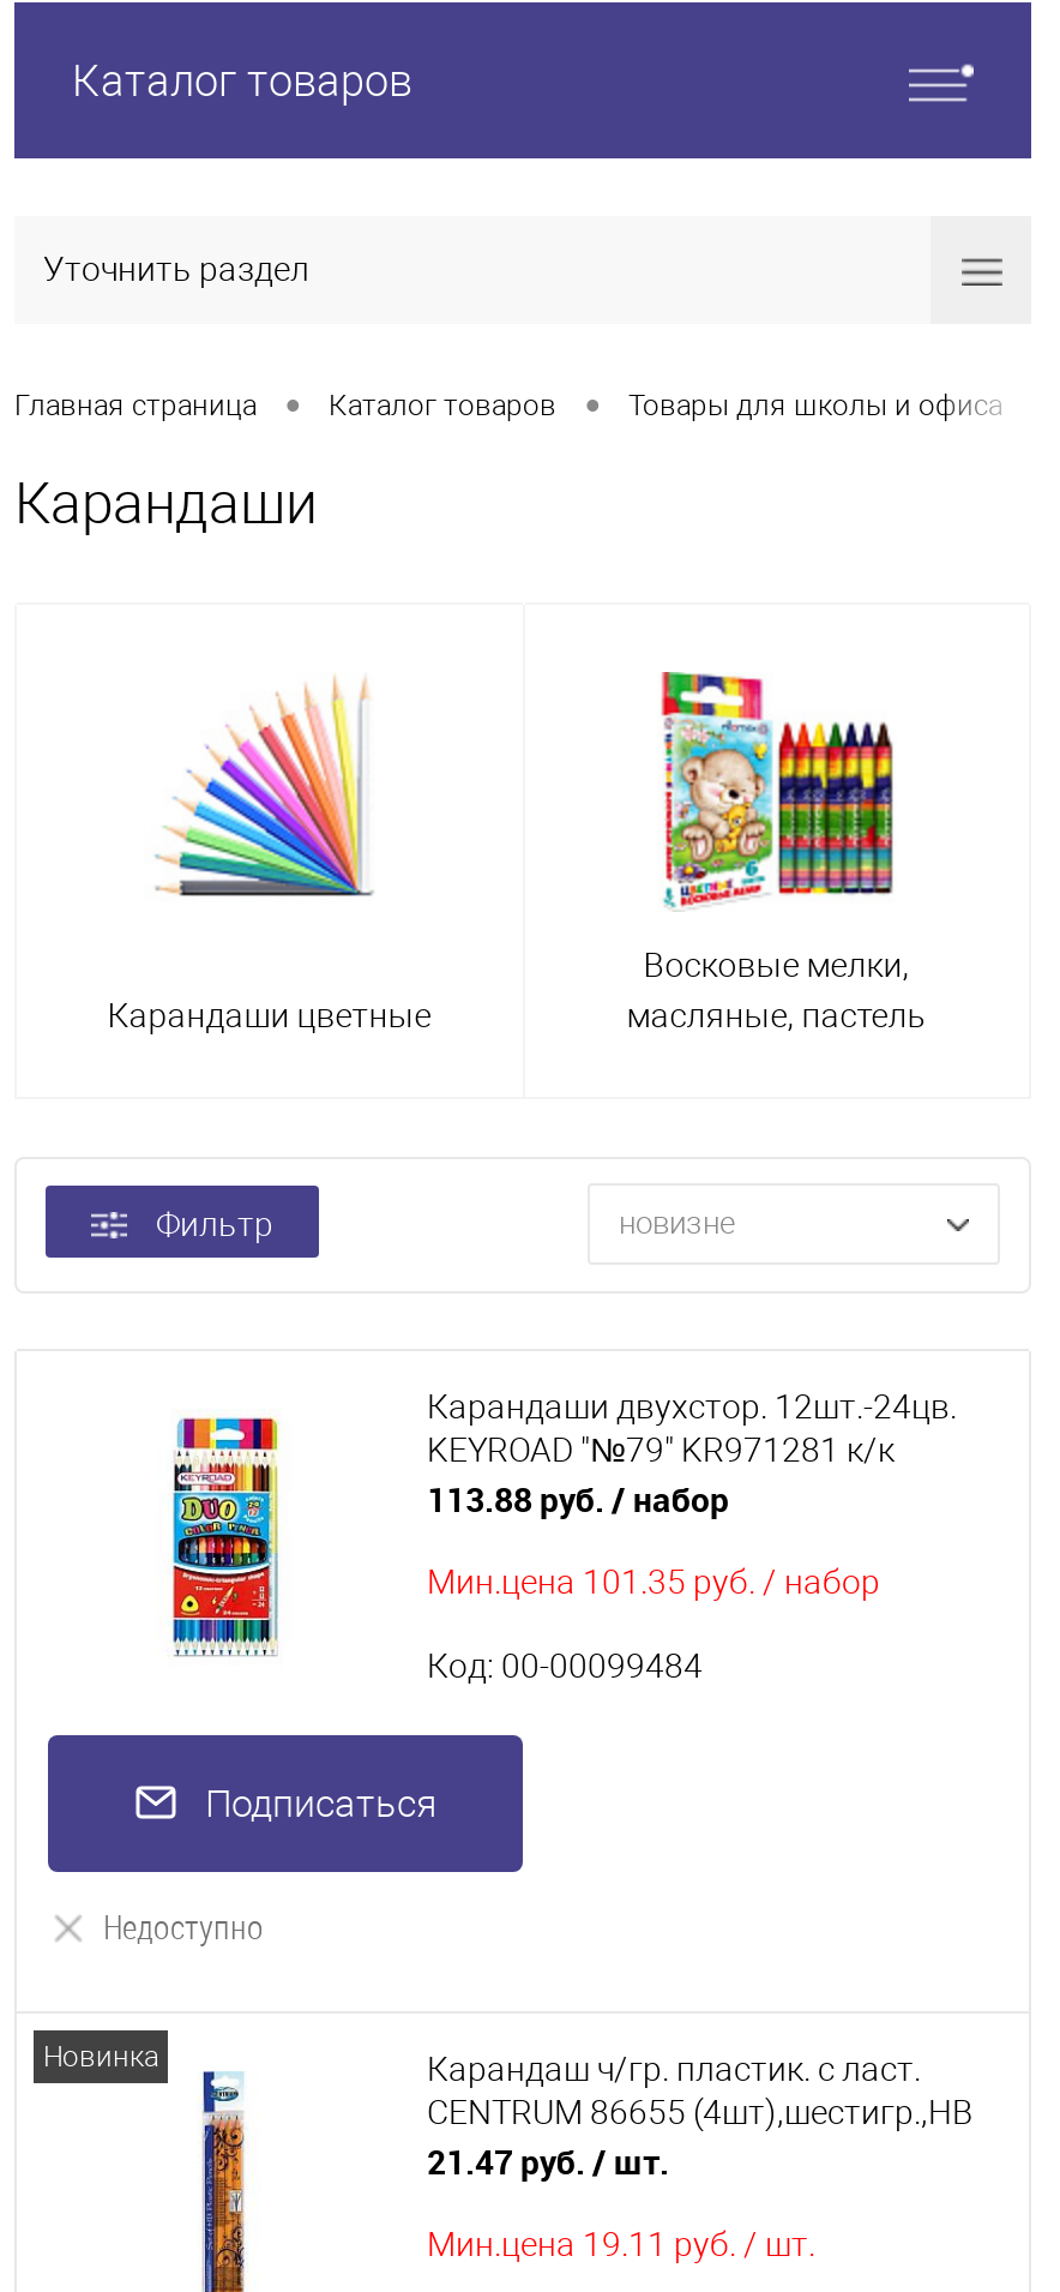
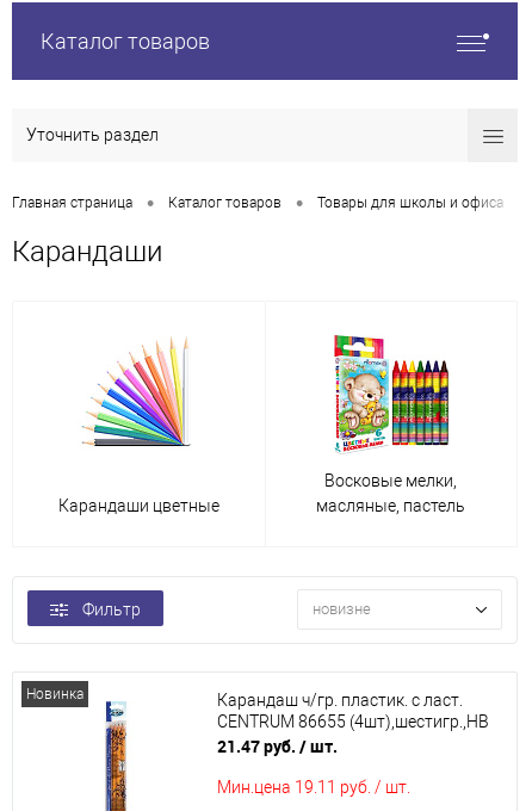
[103,1388,957,1949] [image] | Карандаши двухстор. 12шт.-24цв. | KEYROAD "№79" KR971281 к/к | 113.88 руб. / набор | Мин.цена 101.35 руб. / набор | Код: 00-00099484 | Подписаться | Недоступно -> none

